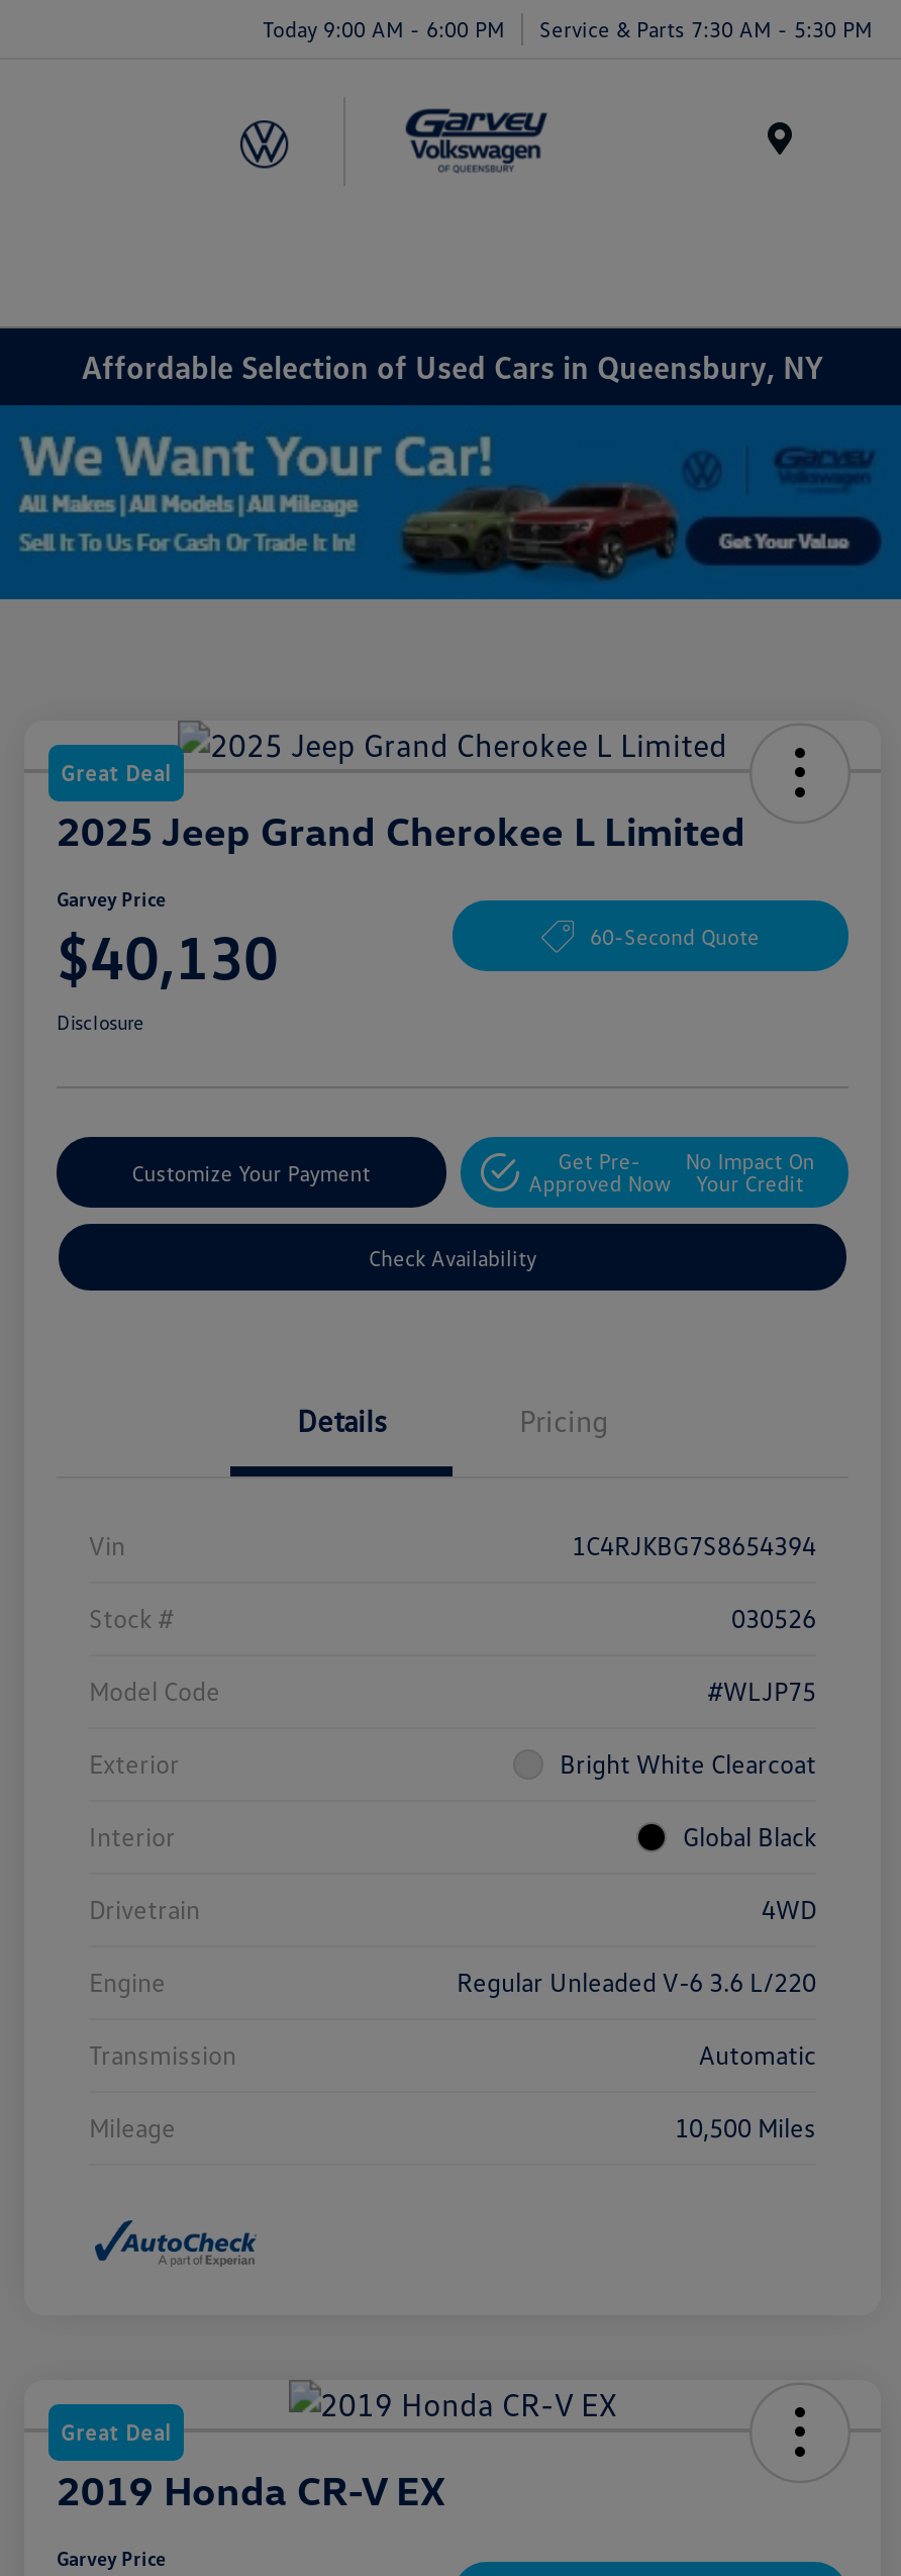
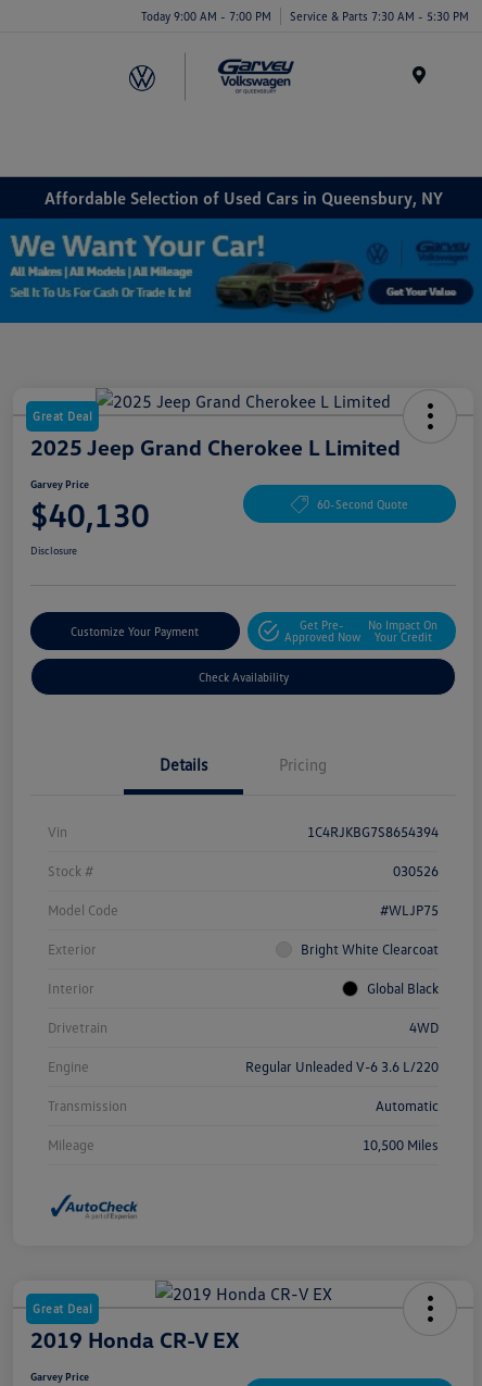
[263,14,873,40] Today 9:00 AM - 6:00 PM Service & Parts 7:30 AM - 5:30 PM -> [141,8,469,22] Today 9:00 AM - 7:00 PM Service & Parts 7:30 AM - 5:30 PM

